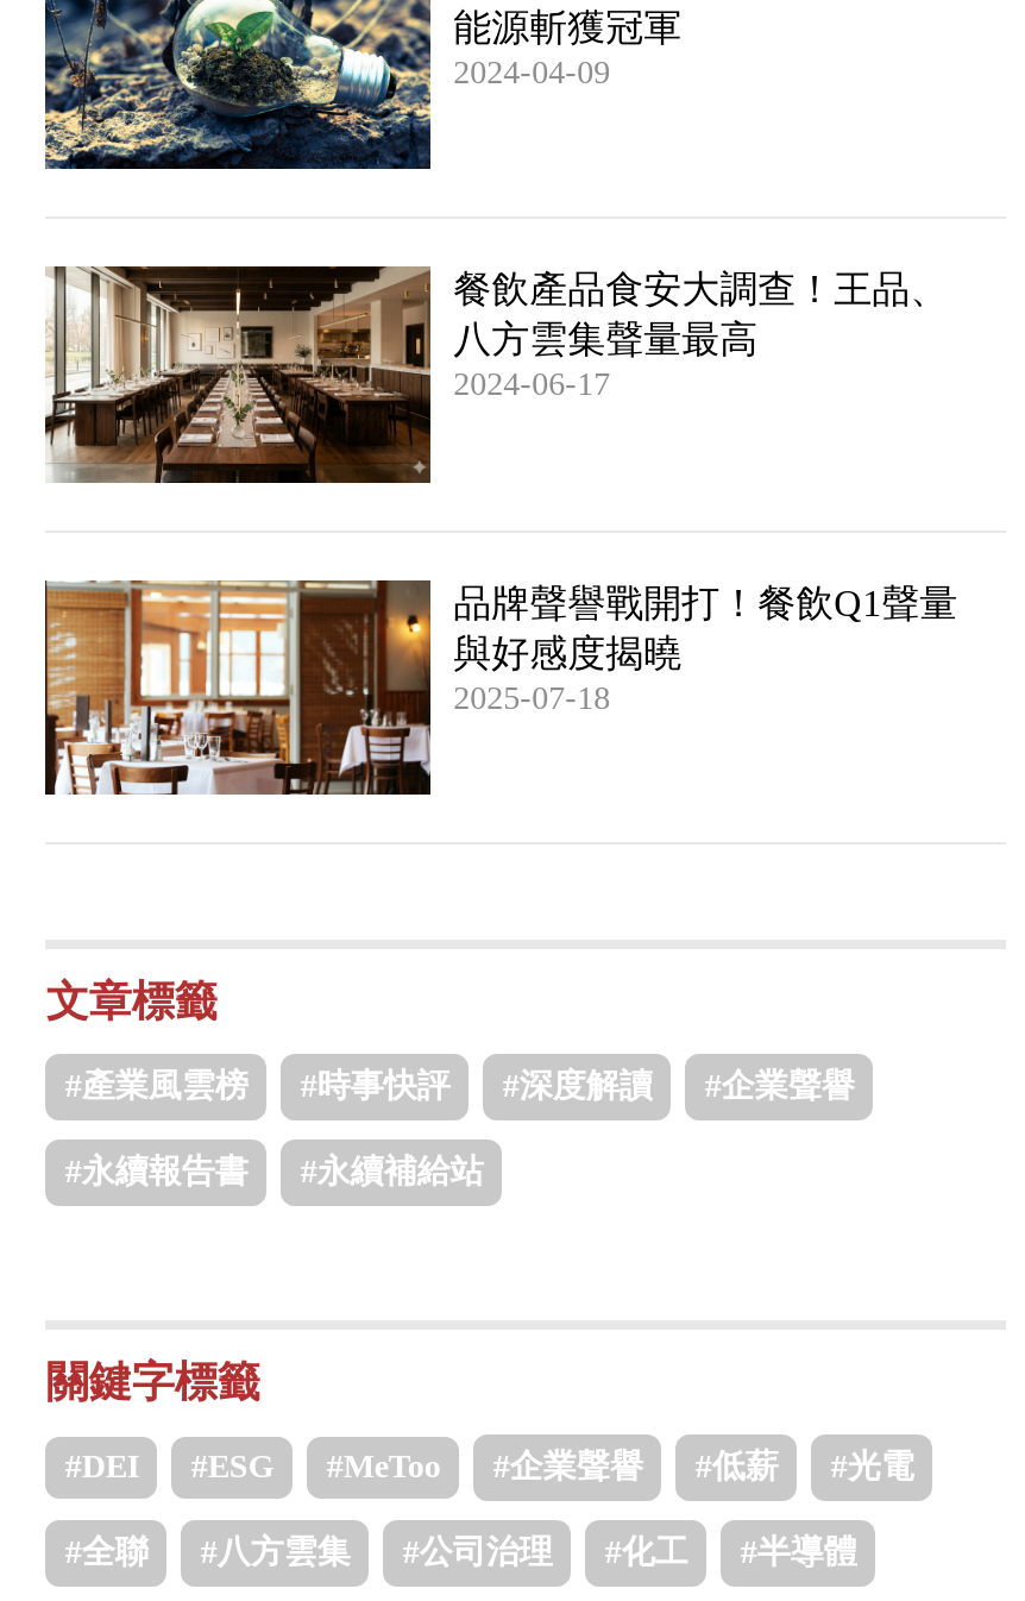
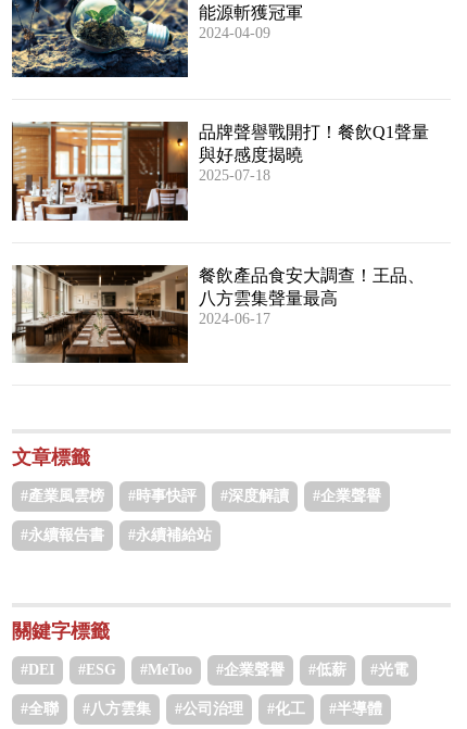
moved [45,264,948,483] -> [12,264,424,364]: [image] | 餐飲產品食安大調查！王品、 | 八方雲集聲量最高 | 2024-06-17
moved [43,576,958,799] -> [11,120,429,222]: [image] | 品牌聲譽戰開打！餐飲Q1聲量 | 與好感度揭曉 | 2025-07-18

